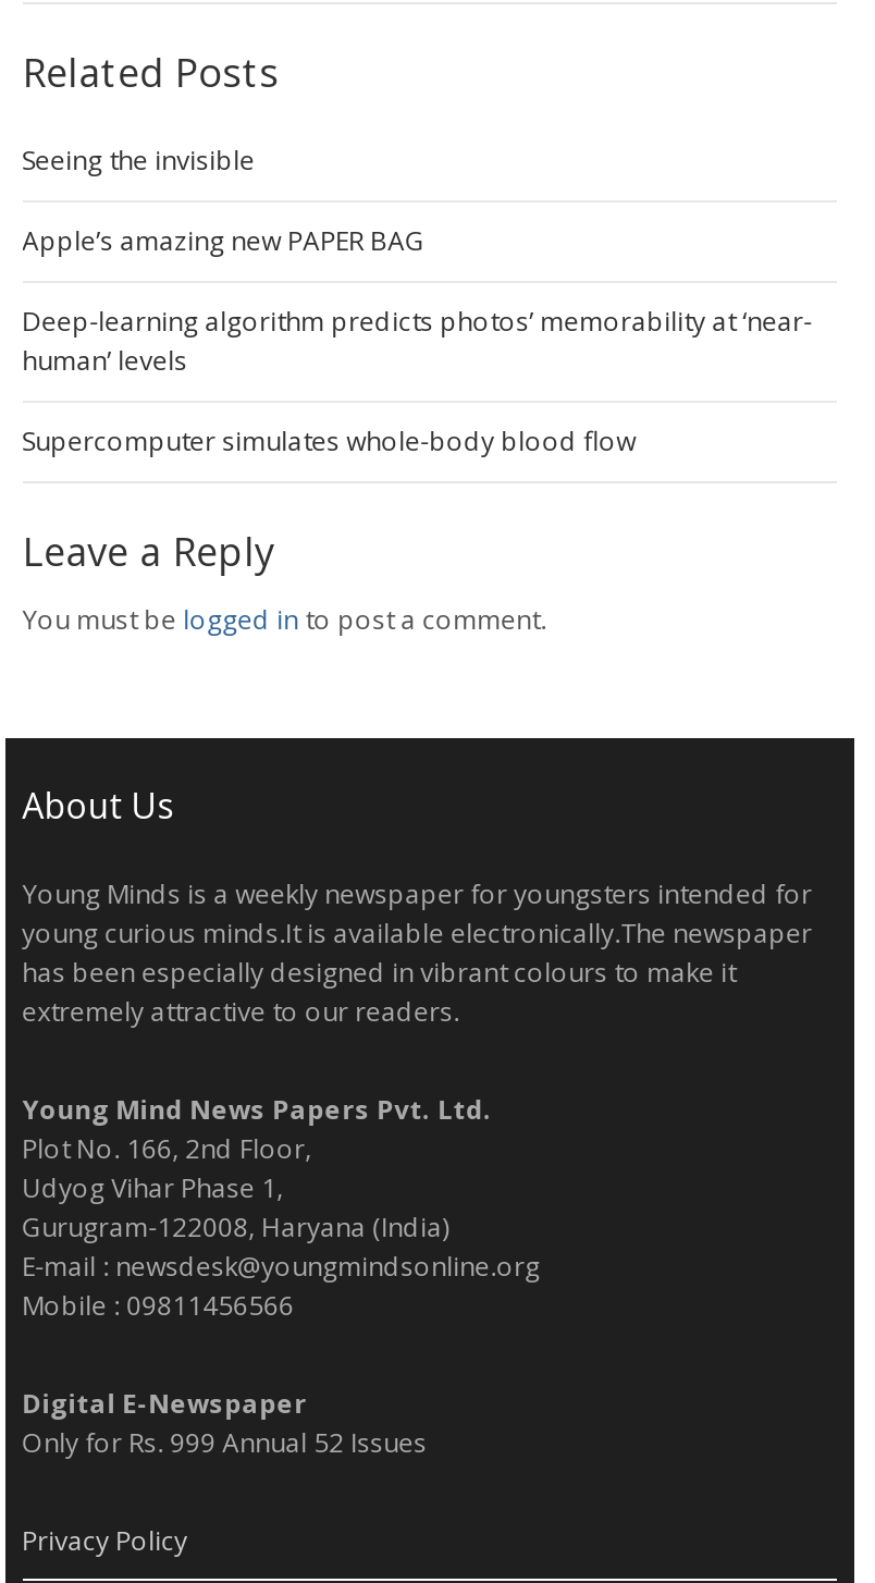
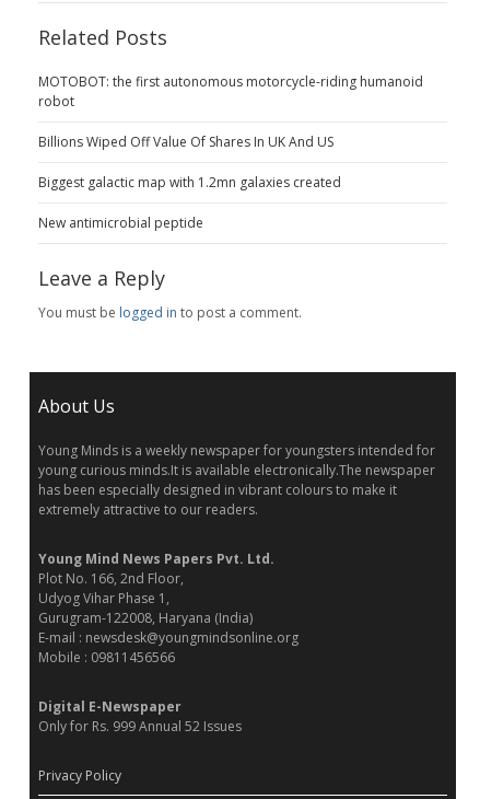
[22,142,255,179] Seeing the invisible -> [38,73,423,111] MOTOBOT: the first autonomous motorcycle-riding humanoid | robot
[22,223,425,260] Apple’s amazing new PAPER BAG -> [38,133,333,151] Billions Wiped Off Value Of Shares In UK And US
[22,304,812,380] Deep-learning algorithm predicts photos’ memorability at ‘near- | human’ levels -> [38,173,341,192] Biggest galactic map with 1.2mn galaxies created
[22,423,636,460] Supercomputer simulates whole-body blood flow -> [38,214,203,232] New antimicrobial peptide

